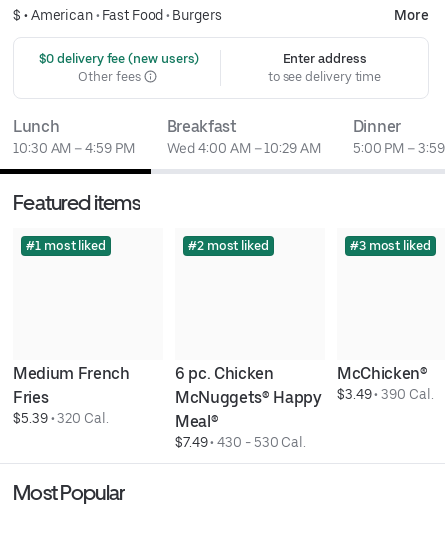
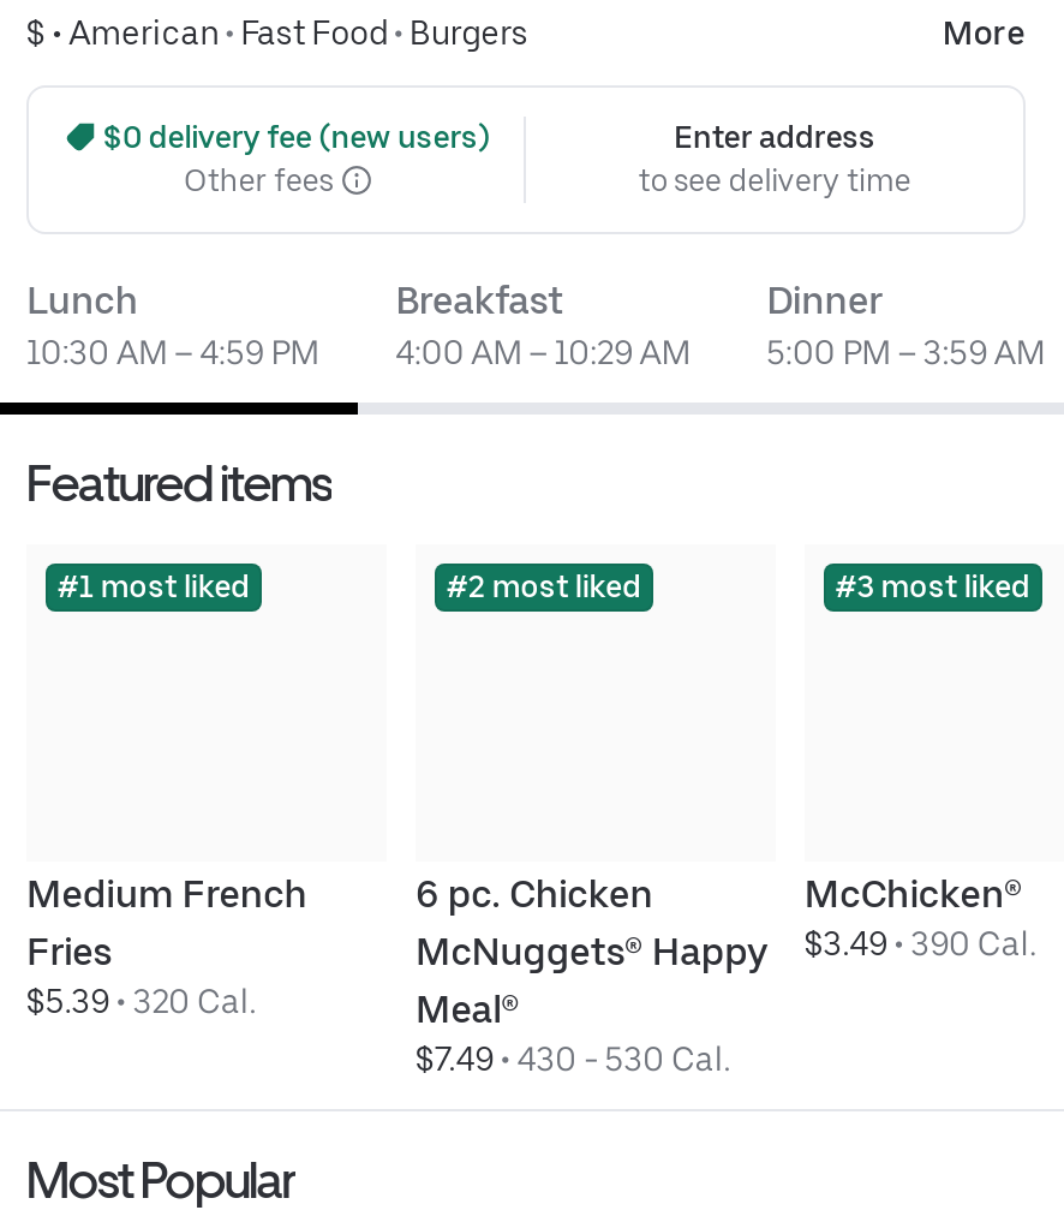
[167,140,321,156] Wed 4:00 AM – 10:29 AM -> [395,332,690,370] 4:00 AM – 10:29 AM

